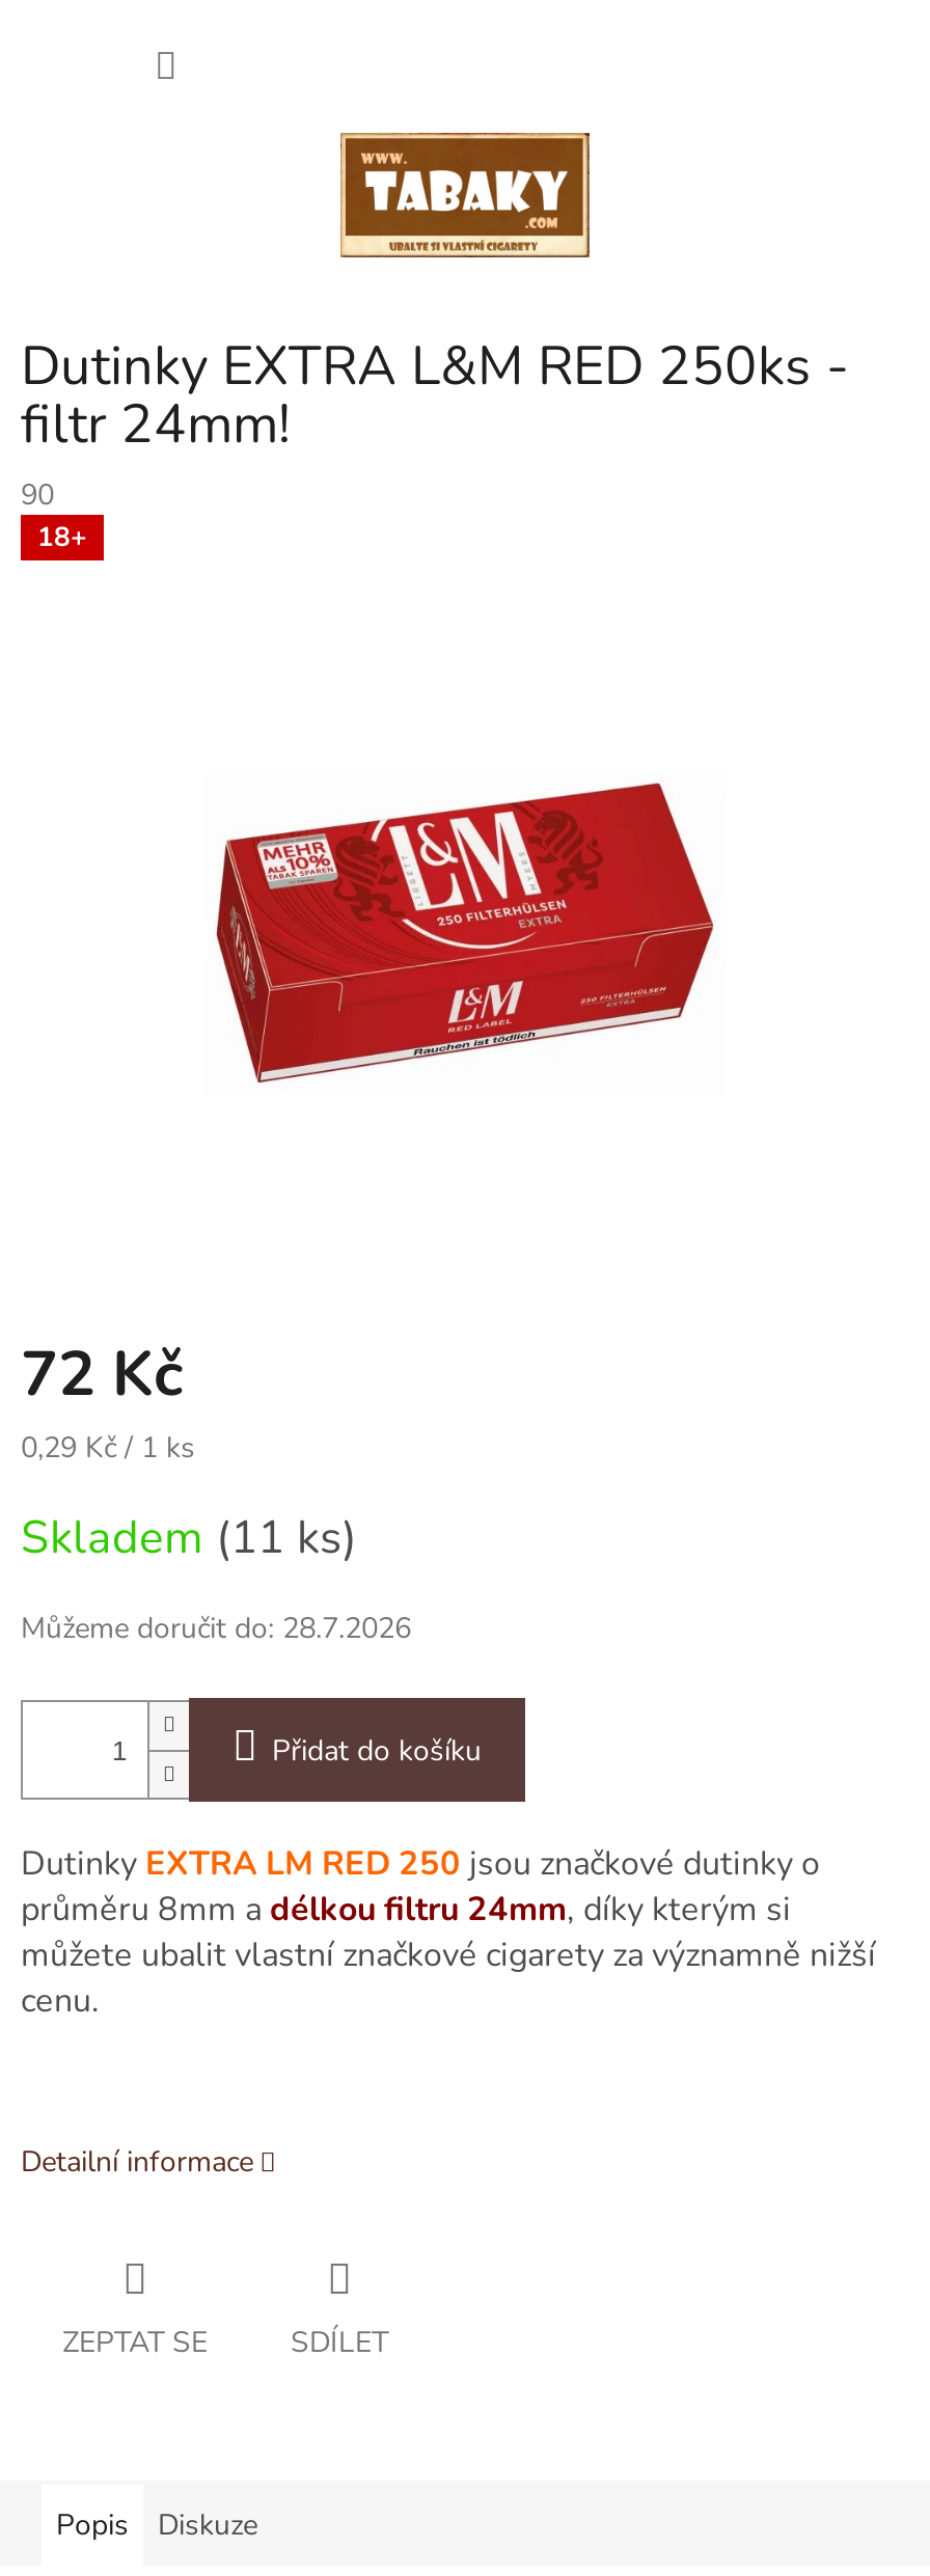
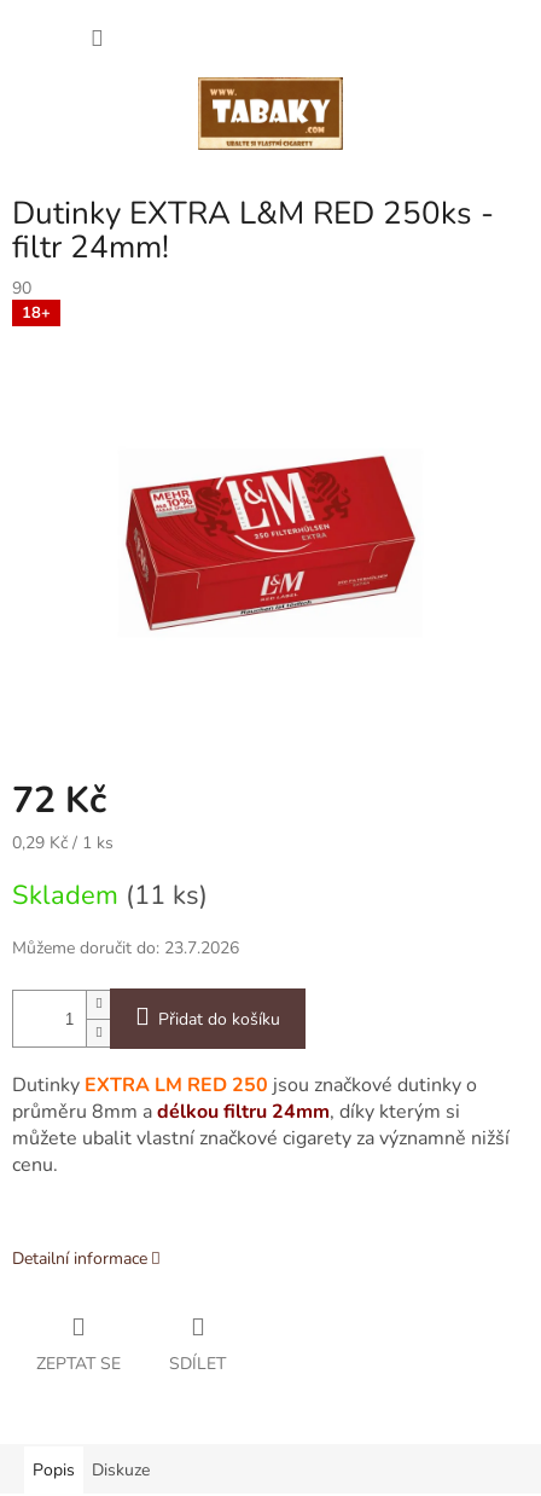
[21,1610,411,1649] Můžeme doručit do: 28.7.2026 -> [12,937,239,960] Můžeme doručit do: 23.7.2026

